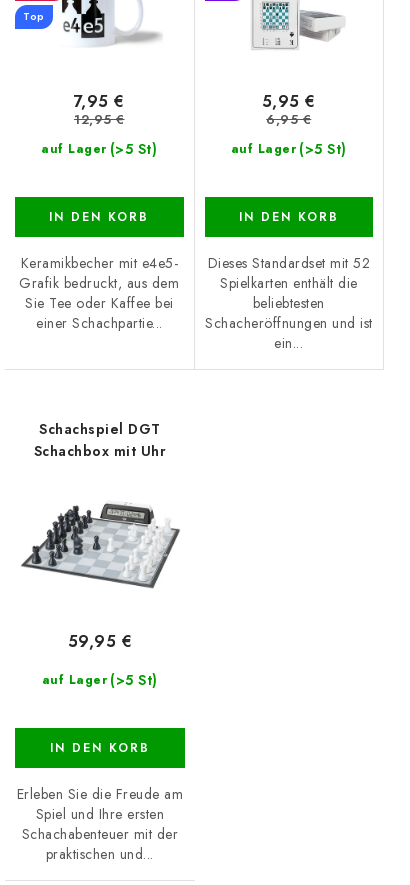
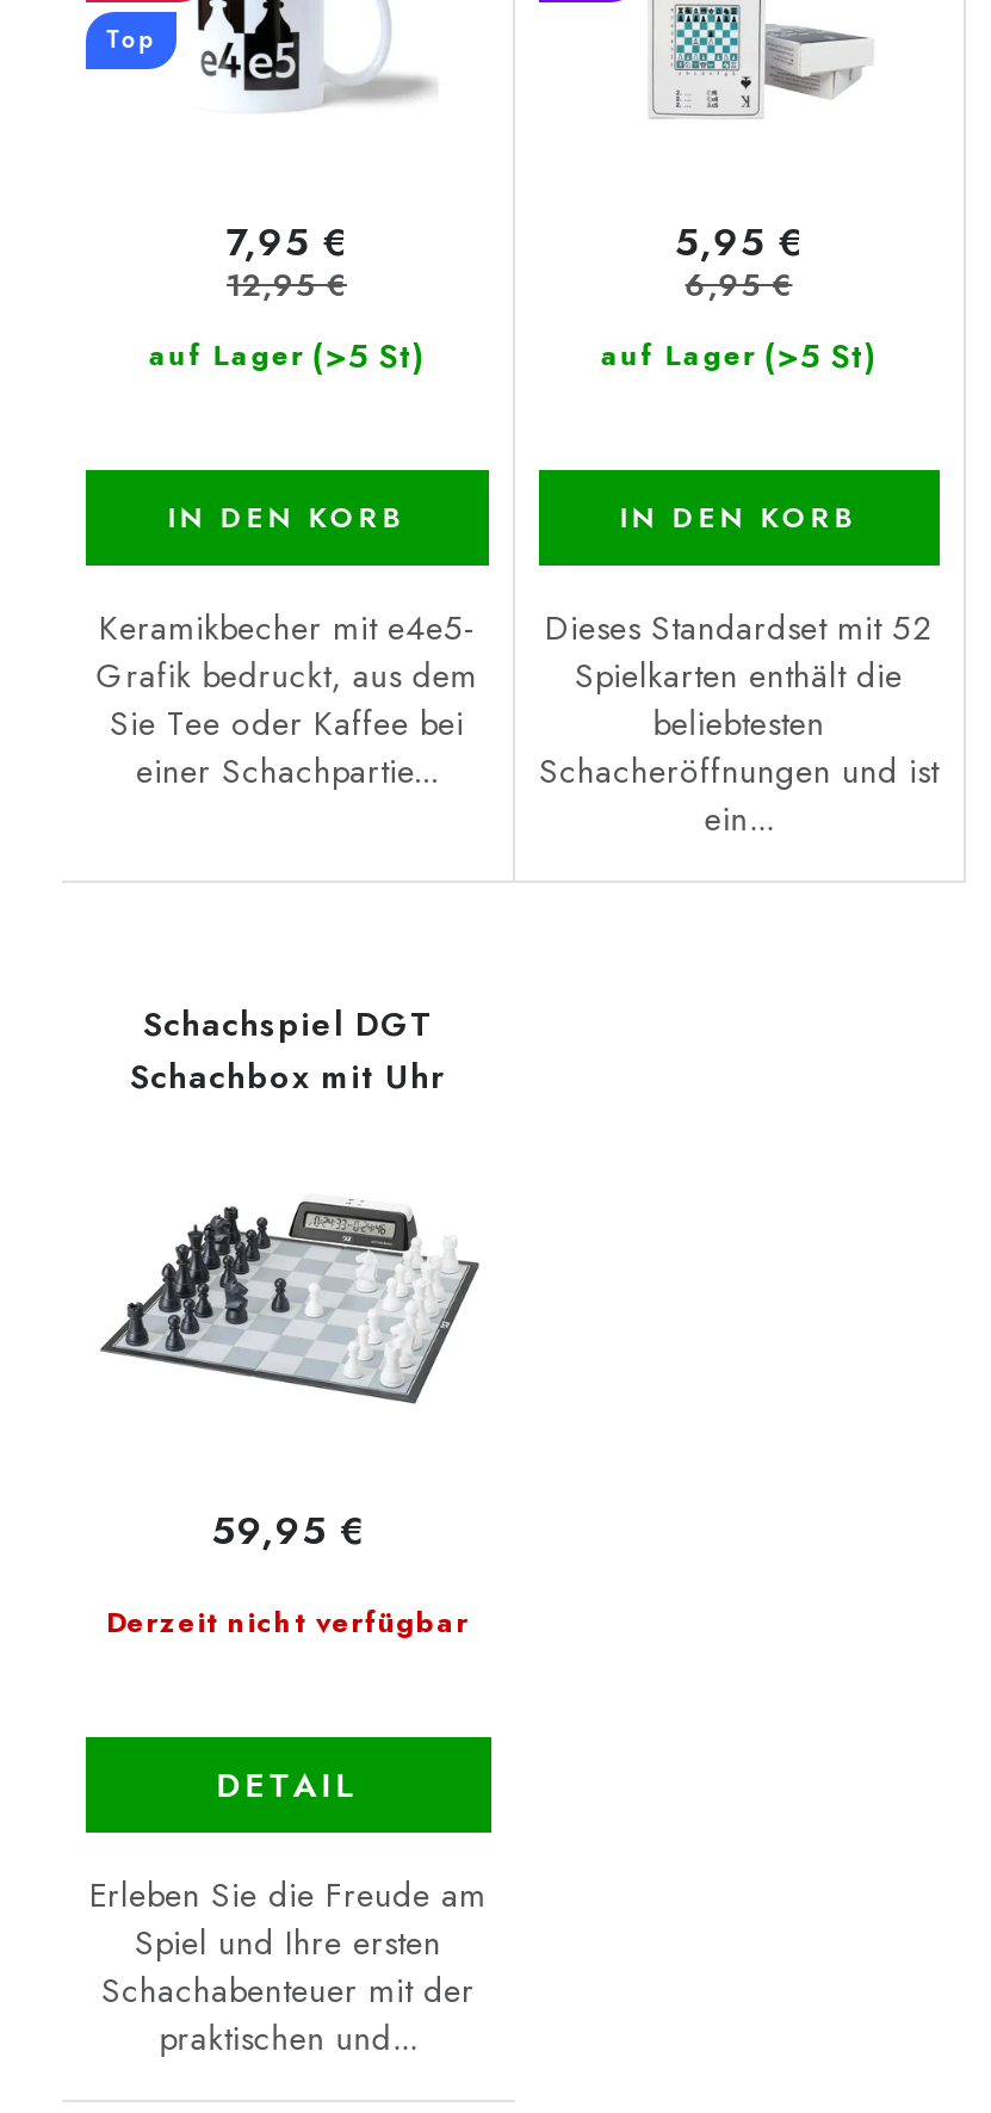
[42,670,158,690] auf Lager (>5 St) -> [106,1601,470,1644] Derzeit nicht verfügbar
[50,739,150,757] IN DEN KORB -> [217,1761,360,1809] DETAIL

